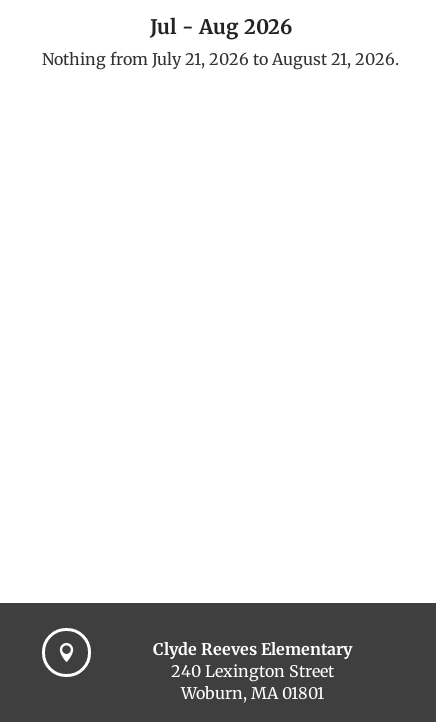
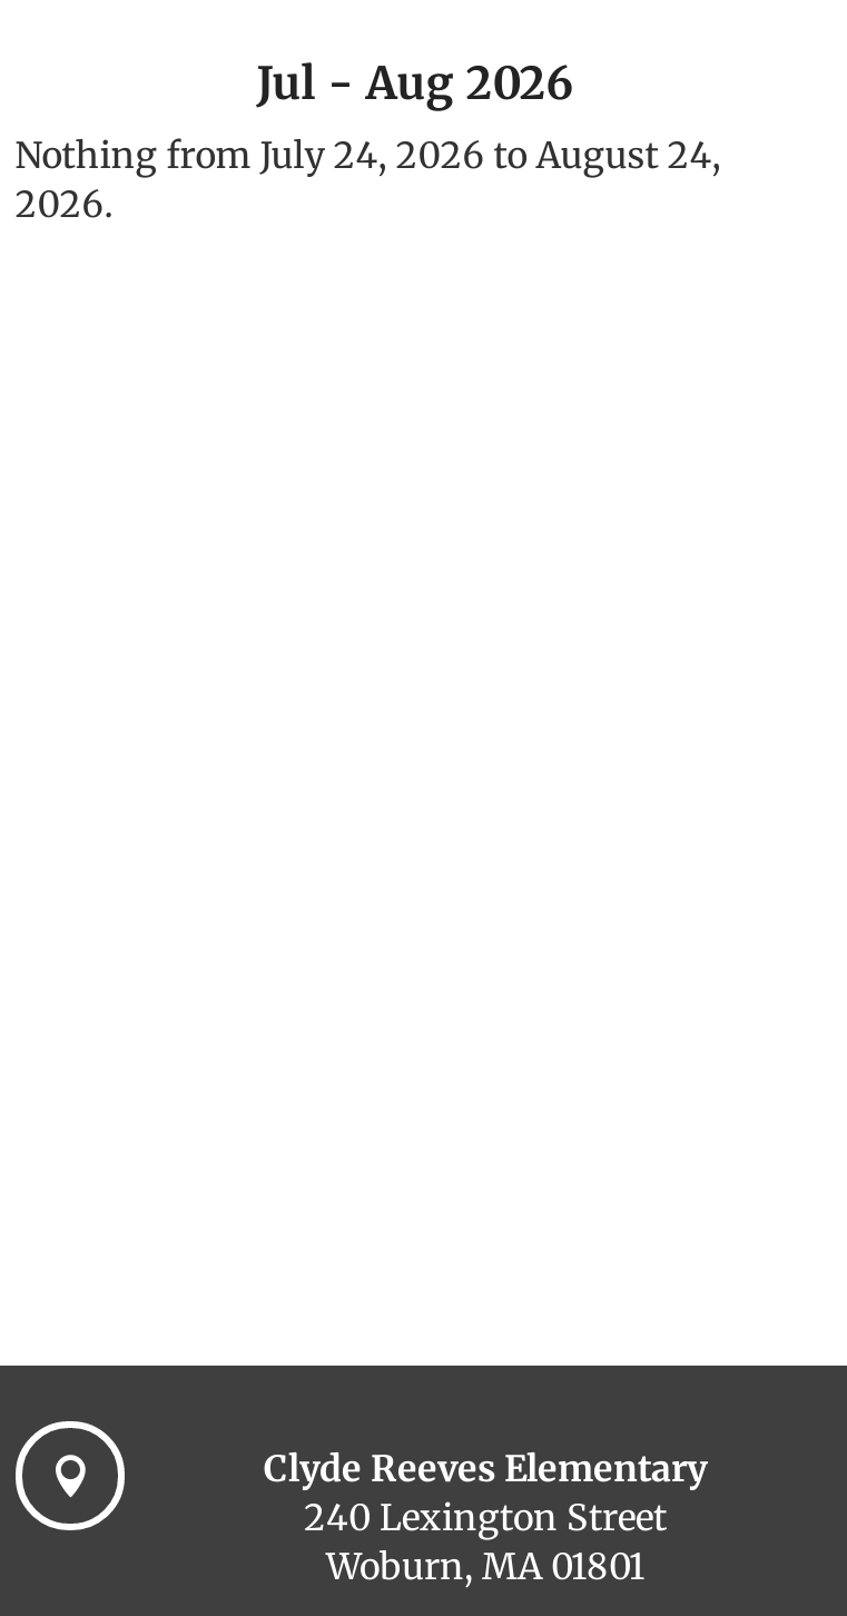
[42,49,399,69] Nothing from July 21, 2026 to August 21, 2026. -> [15,134,721,227] Nothing from July 24, 2026 to August 24, | 2026.

